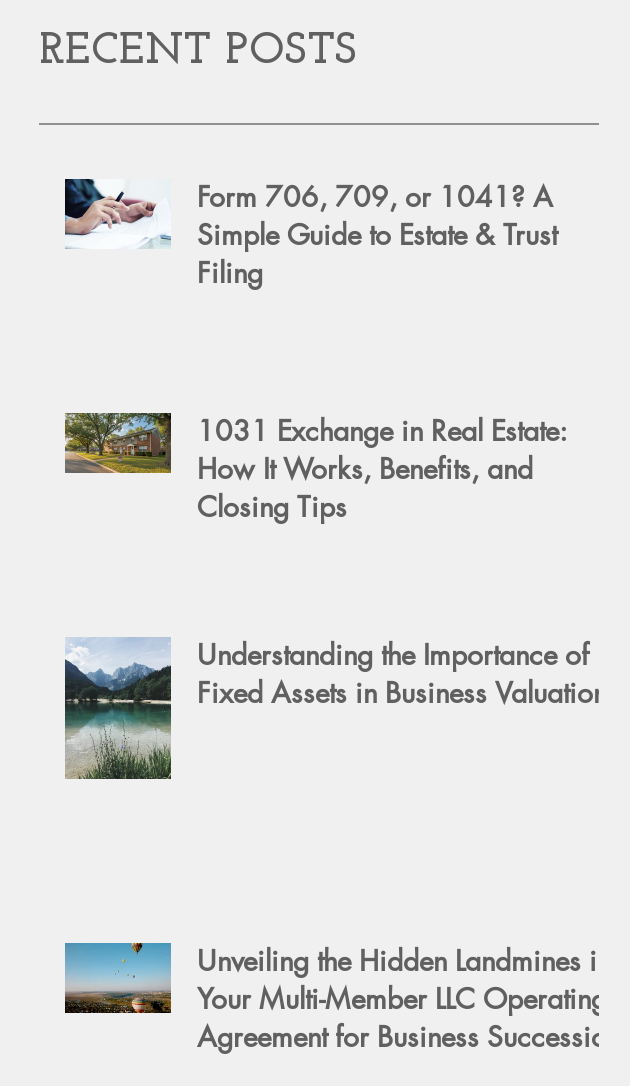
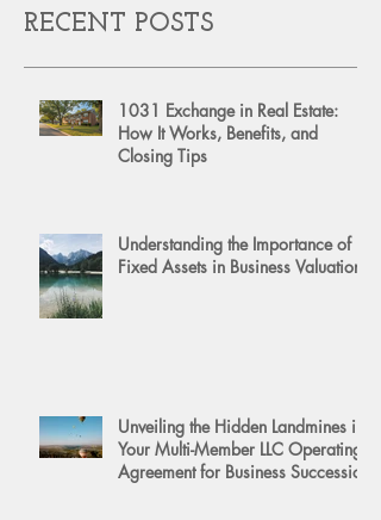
[63,177,557,291] [image] | Form 706, 709, or 1041? A | Simple Guide to Estate & Trust | Filing -> none

